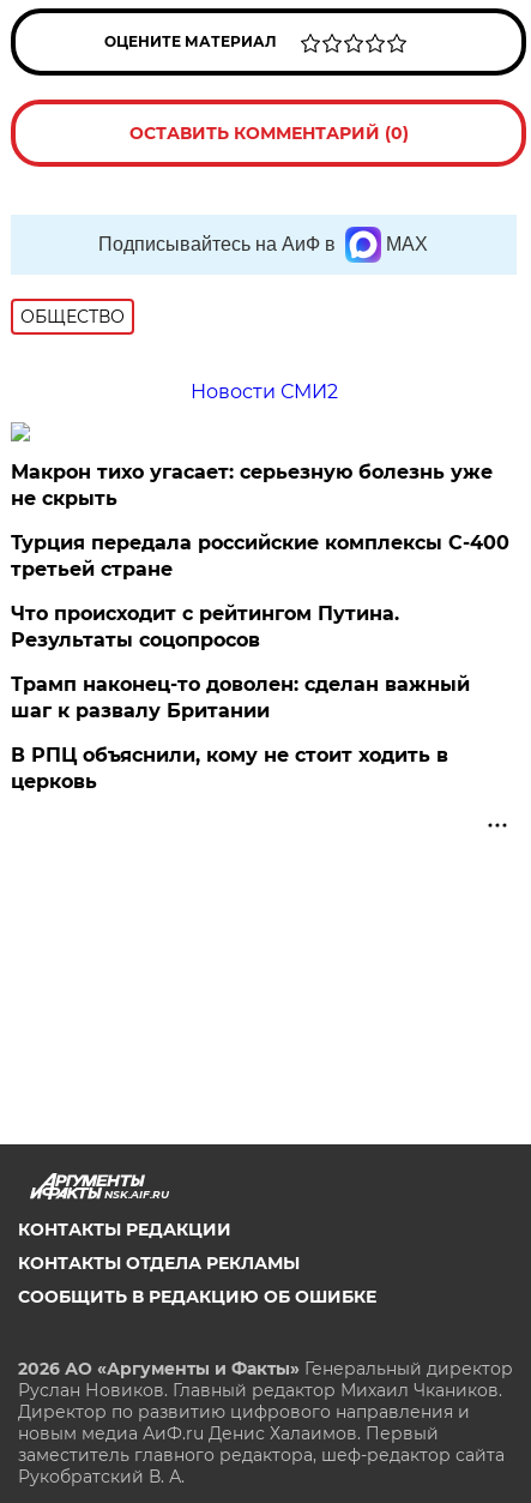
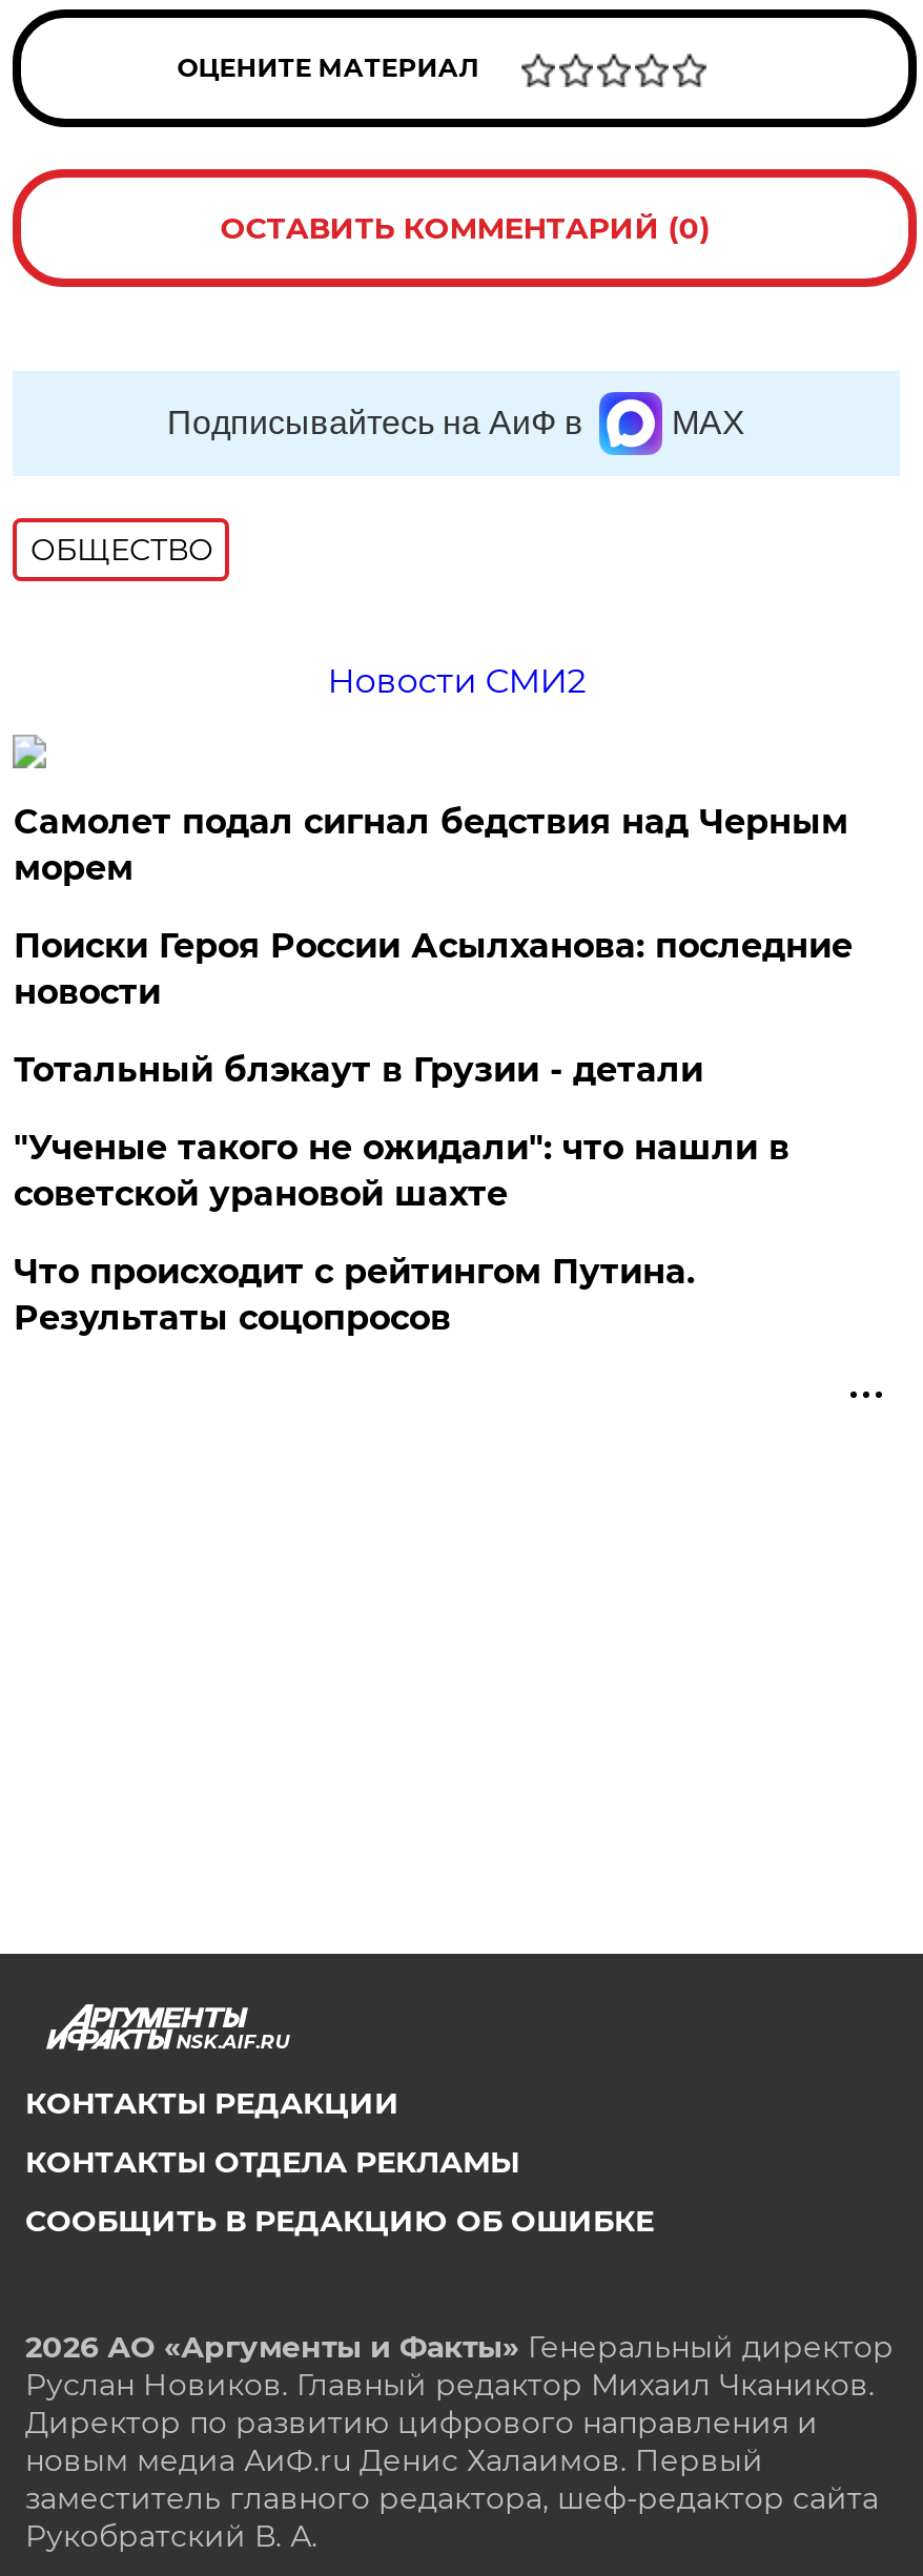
[11,460,510,580] Макрон тихо угасает: серьезную болезнь уже | не скрыть | Турция передала российские комплексы С-400 | третьей стране -> [13,802,852,1214] Самолет подал сигнал бедствия над Черным | морем | Поиски Героя России Асылханова: последние | новости | Тотальный блэкаут в Грузии - детали | "Ученые такого не ожидали": что нашли в | советской урановой шахте
moved [11,602,400,651] -> [13,1252,695,1338]: Что происходит с рейтингом Путина. | Результаты соцопросов
[11,673,470,793] Трамп наконец-то доволен: сделан важный | шаг к развалу Британии | В РПЦ объяснили, кому не стоит ходить в | церковь -> none

